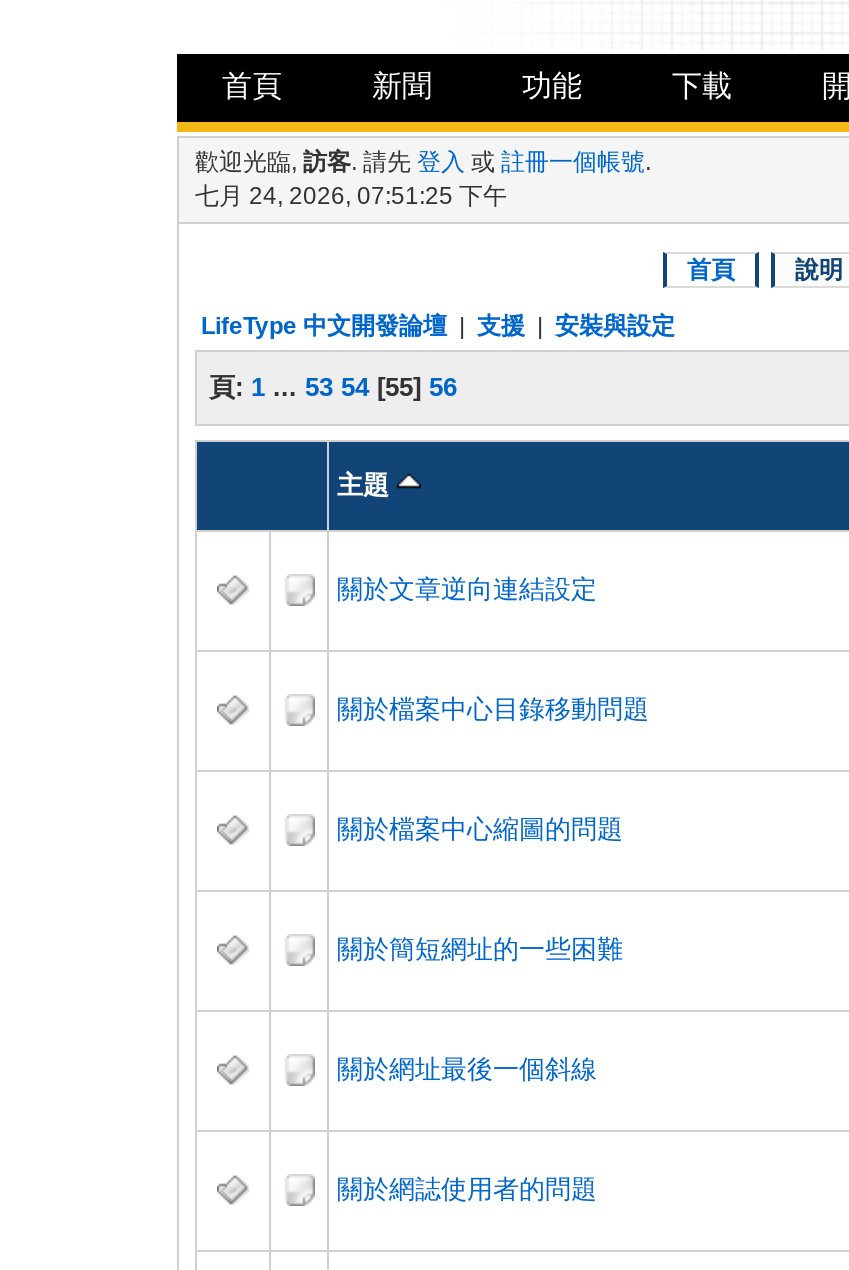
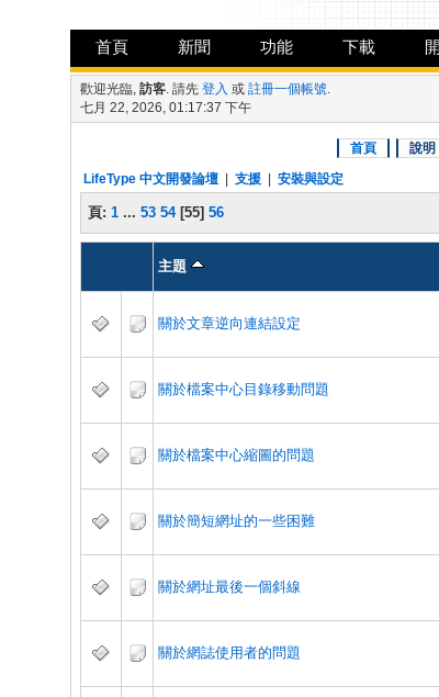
[195,182,507,210] 七月 24, 2026, 07:51:25 下午 -> [80,100,251,115] 七月 22, 2026, 01:17:37 下午

